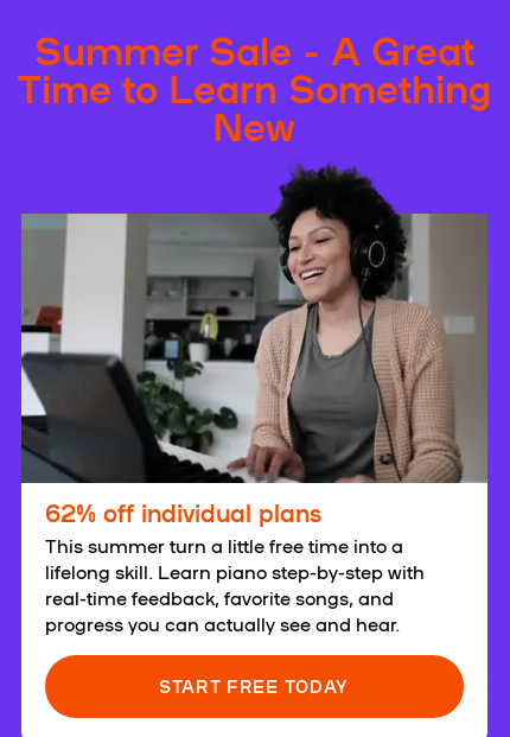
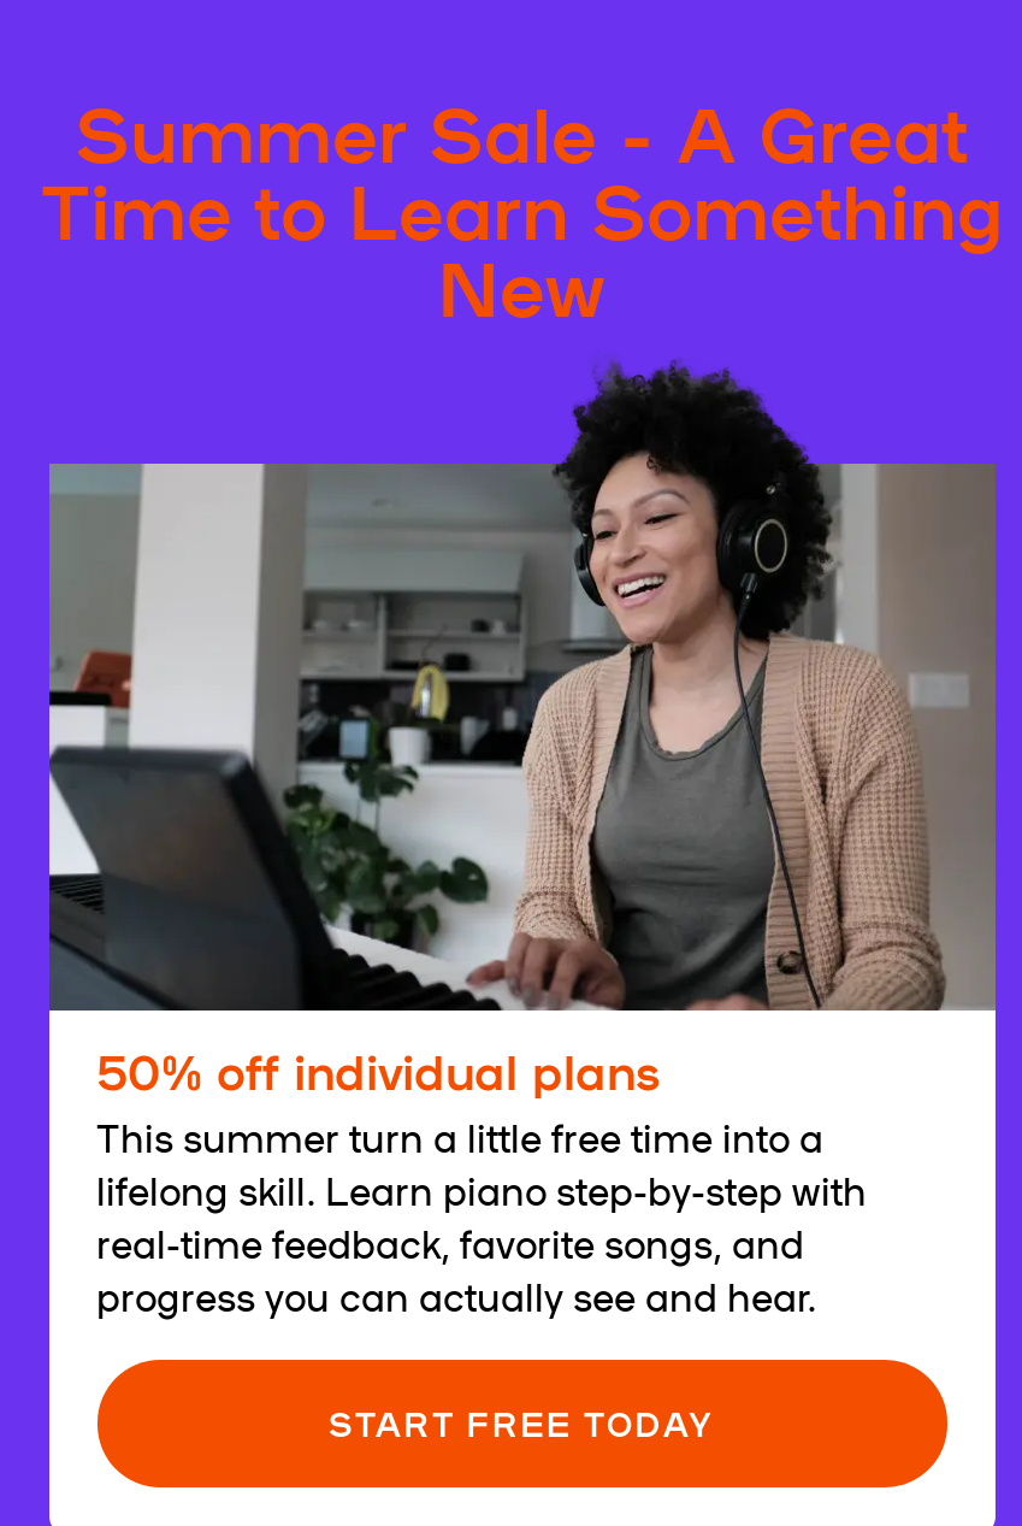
[44,494,321,528] 62% off individual plans -> [96,1033,660,1101] 50% off individual plans

